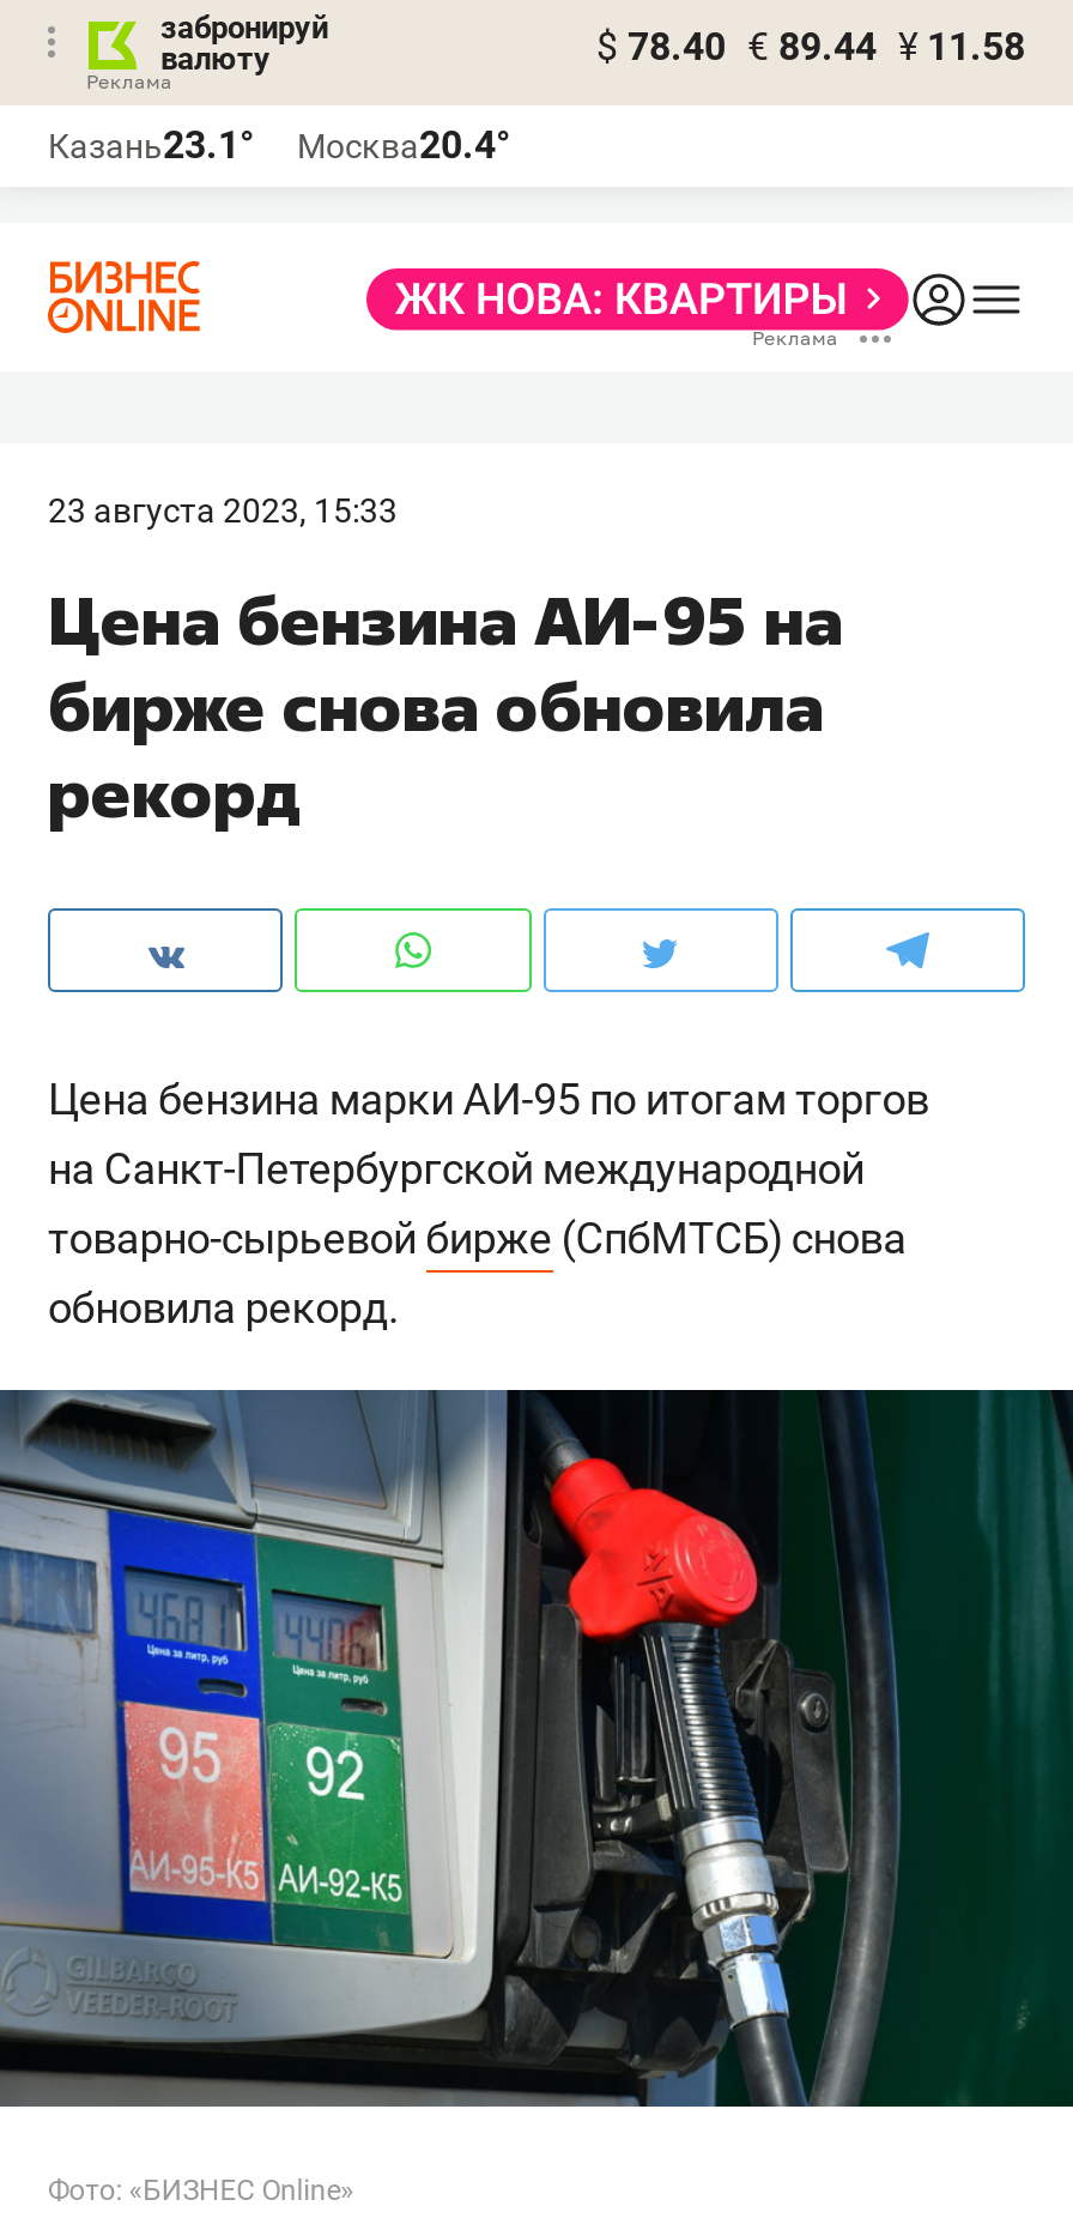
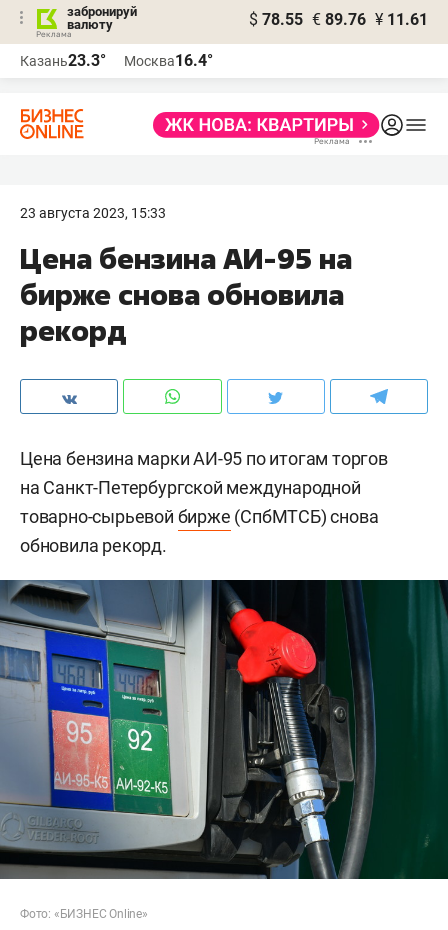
[596,24,1025,70] $ 78.40 € 89.44 ¥ 11.58 -> [249,10,428,29] $ 78.55 € 89.76 ¥ 11.61
[48,122,254,168] Казань23.1° -> [20,51,106,70] Казань23.3°
[297,122,510,168] Москва20.4° -> [124,51,213,70] Москва16.4°

